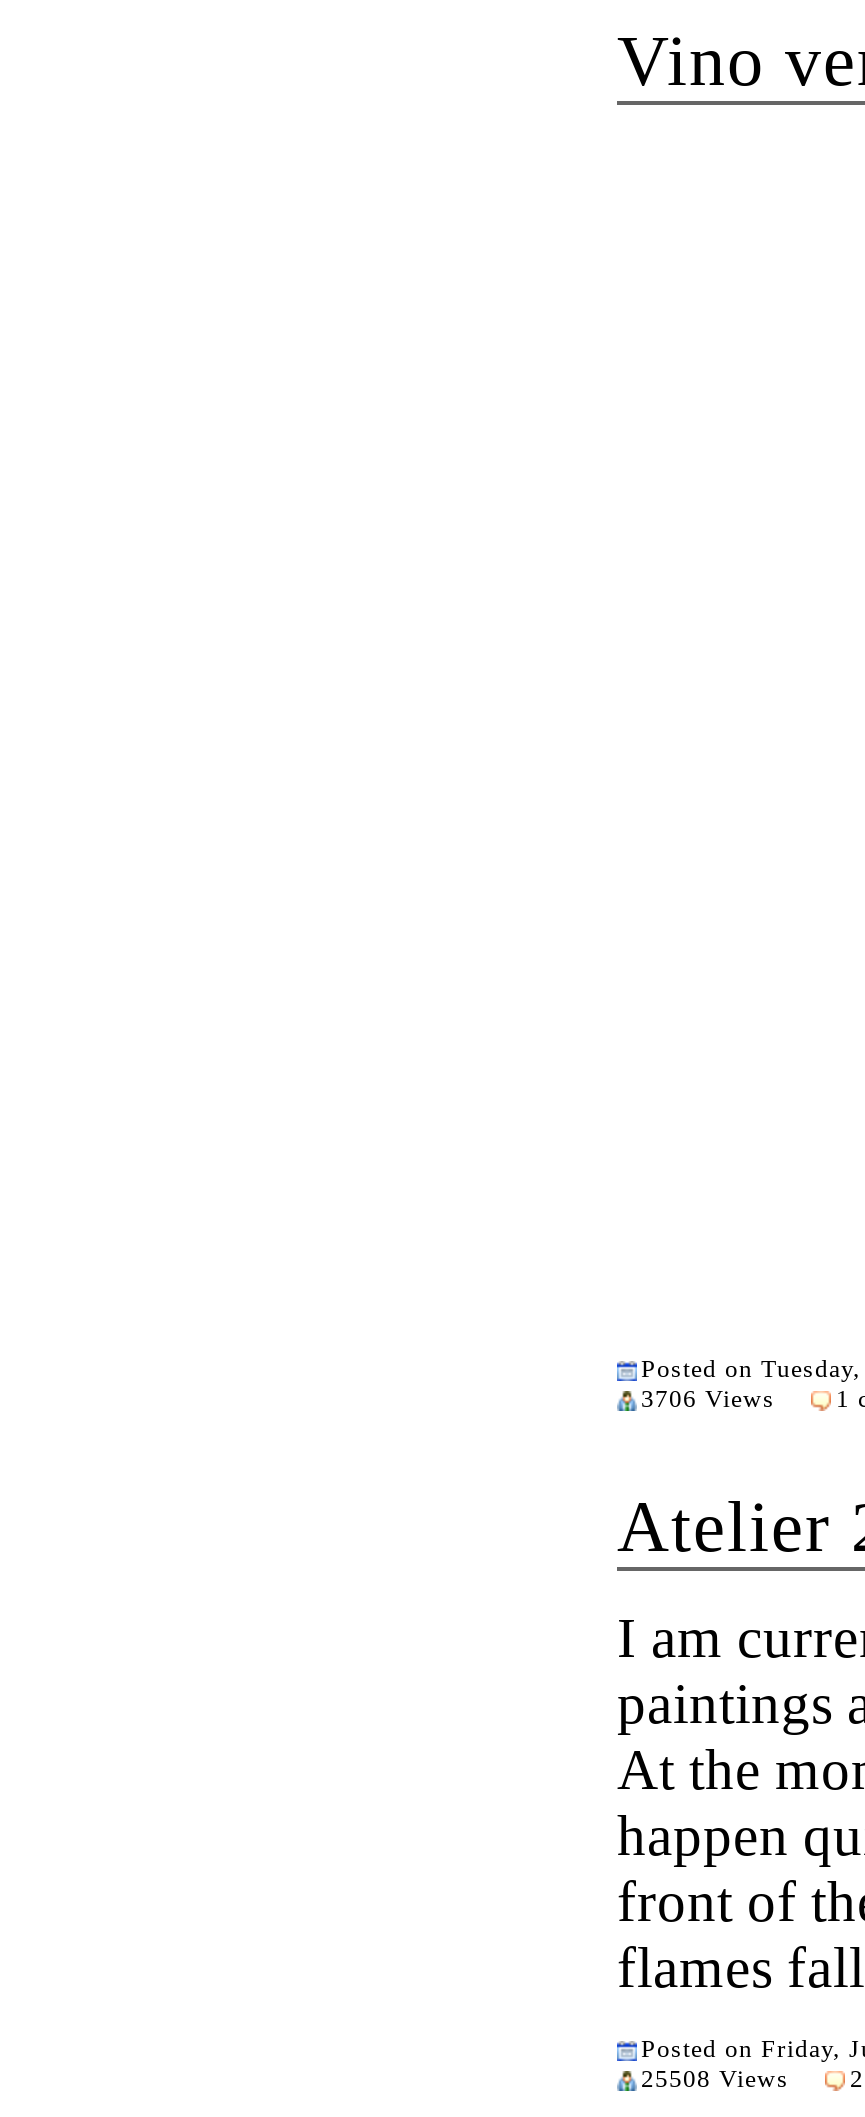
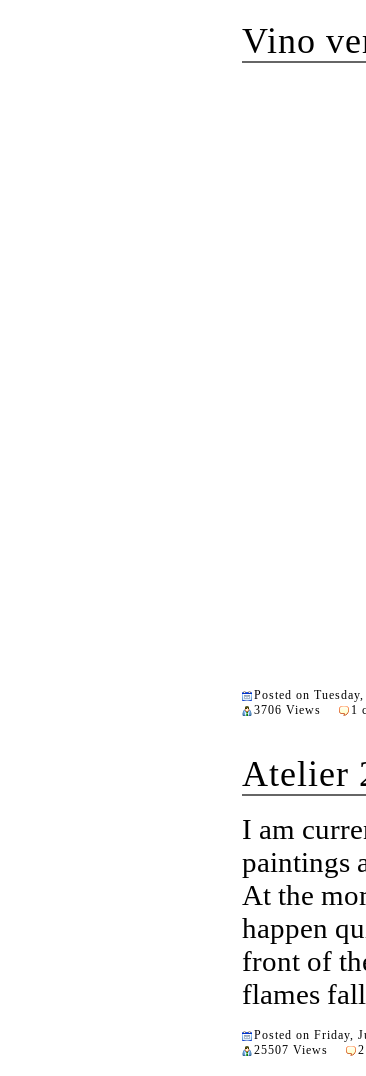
[641,2065,789,2093] 25508 Views -> [254,1043,328,1057] 25507 Views

